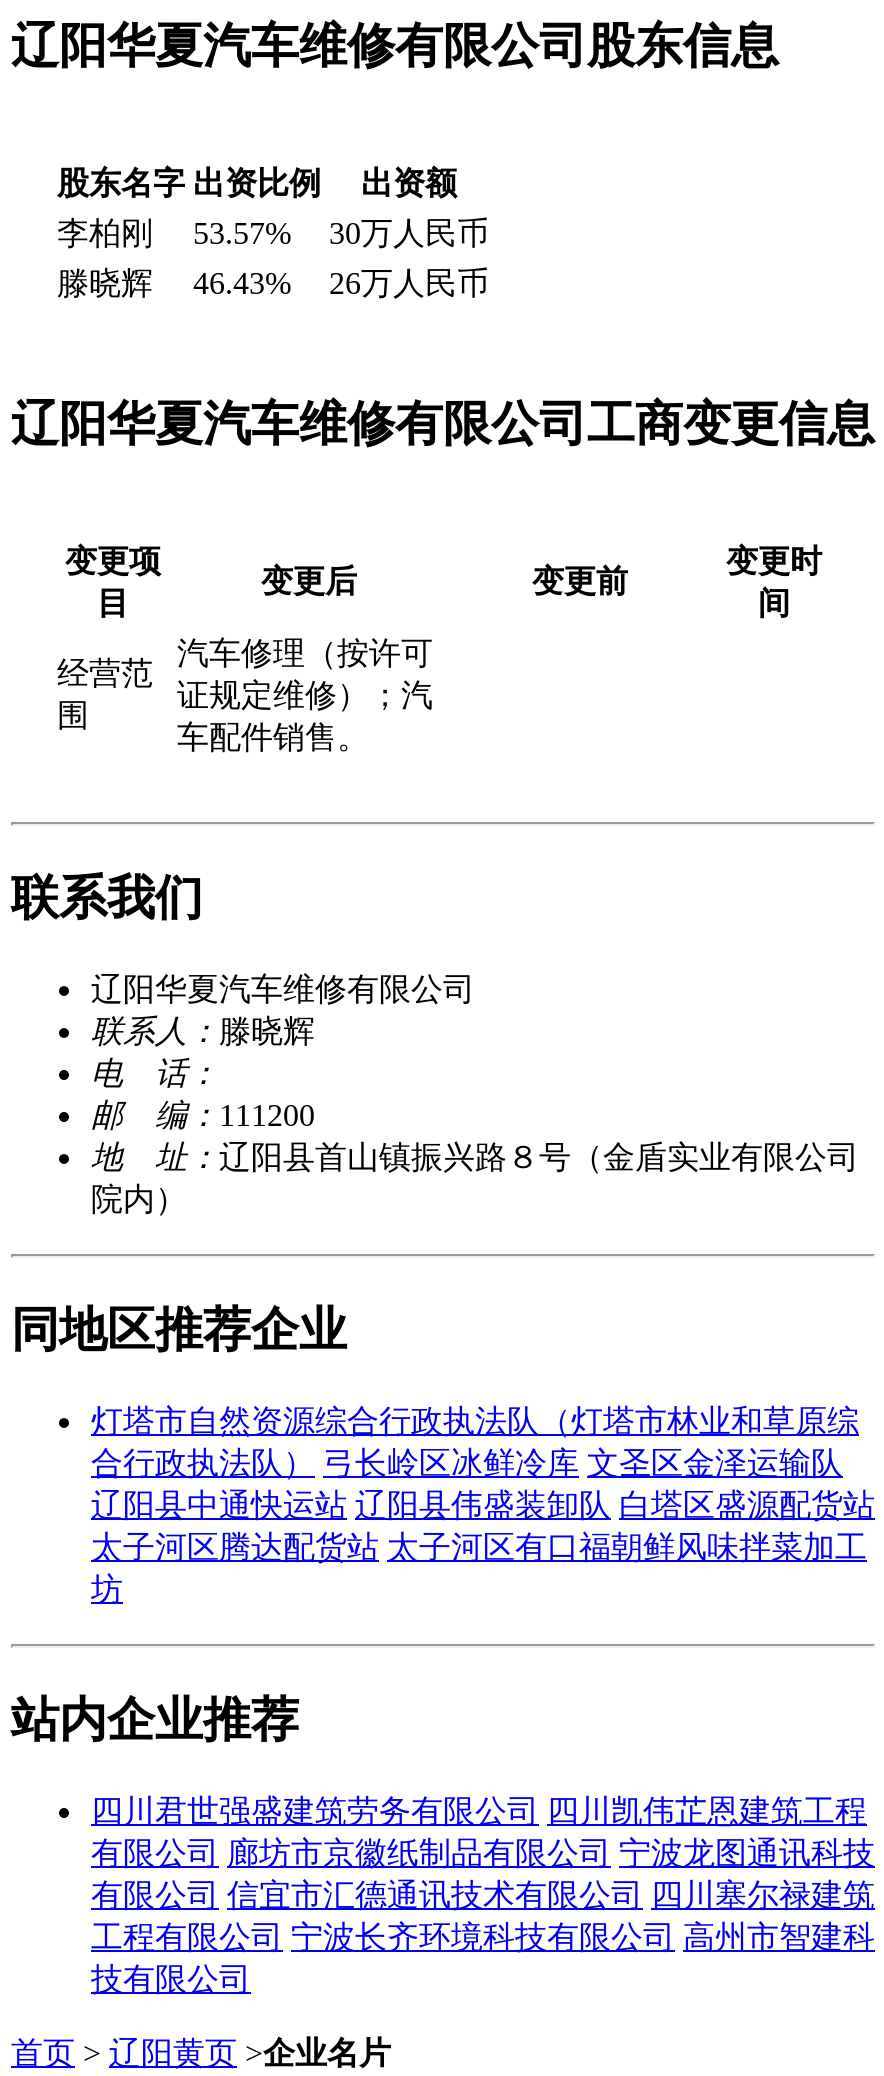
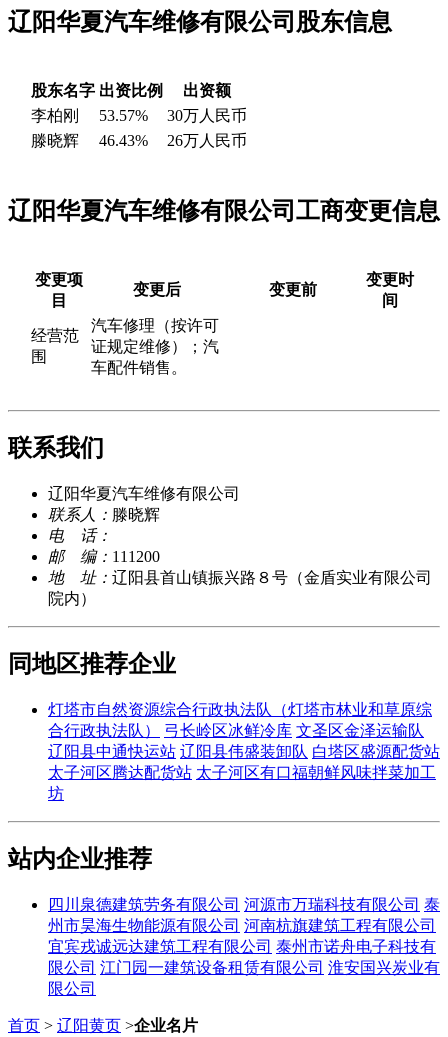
[91,1793,875,1995] 四川君世强盛建筑劳务有限公司 四川凯伟芷恩建筑工程 | 有限公司 廊坊市京徽纸制品有限公司 宁波龙图通讯科技 | 有限公司 信宜市汇德通讯技术有限公司 四川塞尔禄建筑 | 工程有限公司 宁波长齐环境科技有限公司 高州市智建科 | 技有限公司 -> [48,896,440,997] 四川泉德建筑劳务有限公司 河源市万瑞科技有限公司 泰 | 州市昊海生物能源有限公司 河南杭旗建筑工程有限公司 | 宜宾戎诚远达建筑工程有限公司 泰州市诺舟电子科技有 | 限公司 江门园一建筑设备租赁有限公司 淮安国兴炭业有 | 限公司

